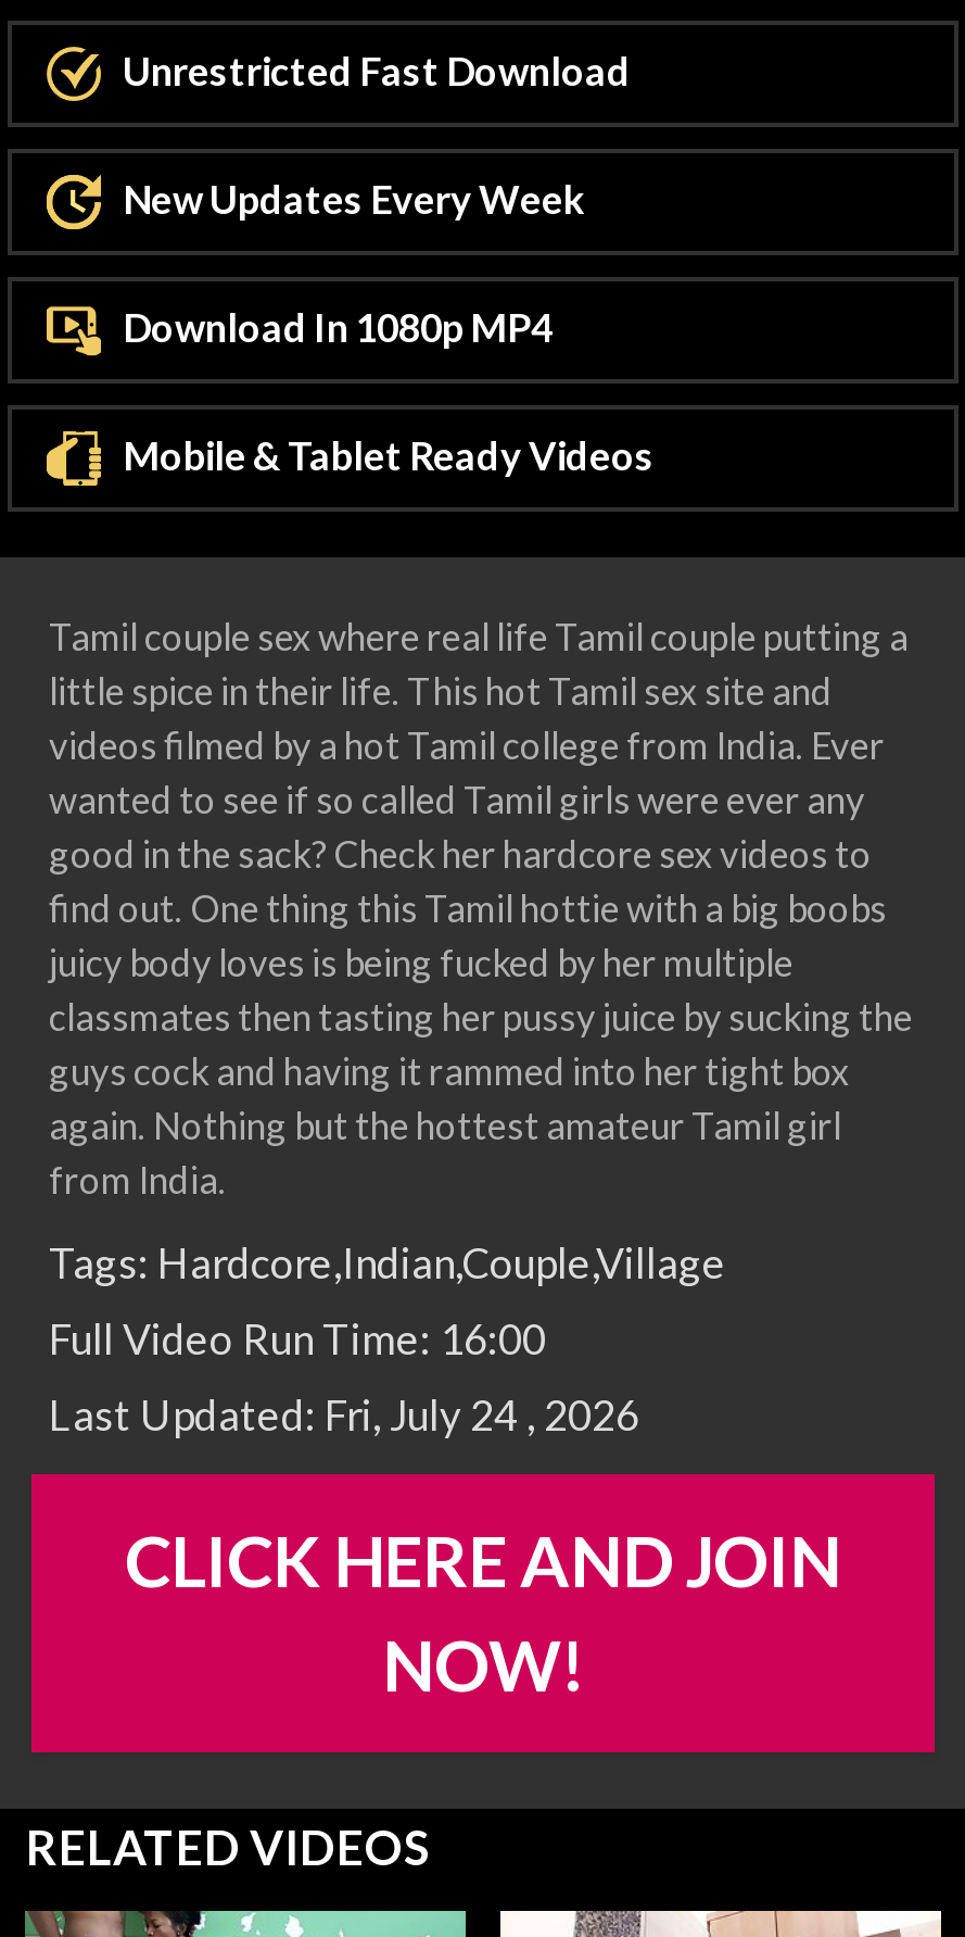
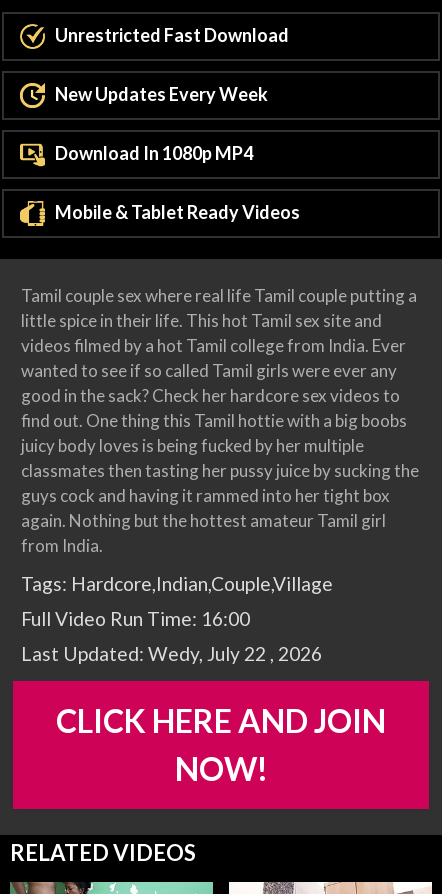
[49,1389,639,1439] Last Updated: Fri, July 24 , 2026 -> [21,642,322,665] Last Updated: Wedy, July 22 , 2026

